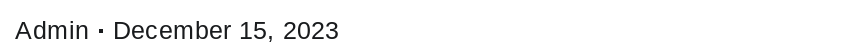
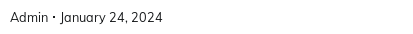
[15,17,339,45] Admin December 15, 2023 -> [10,9,163,25] Admin January 24, 2024

